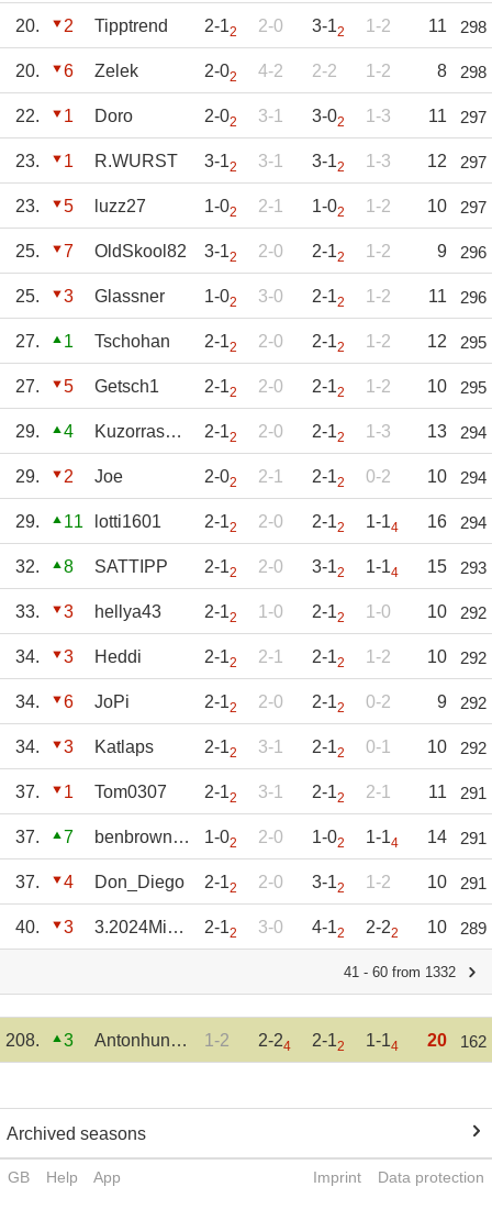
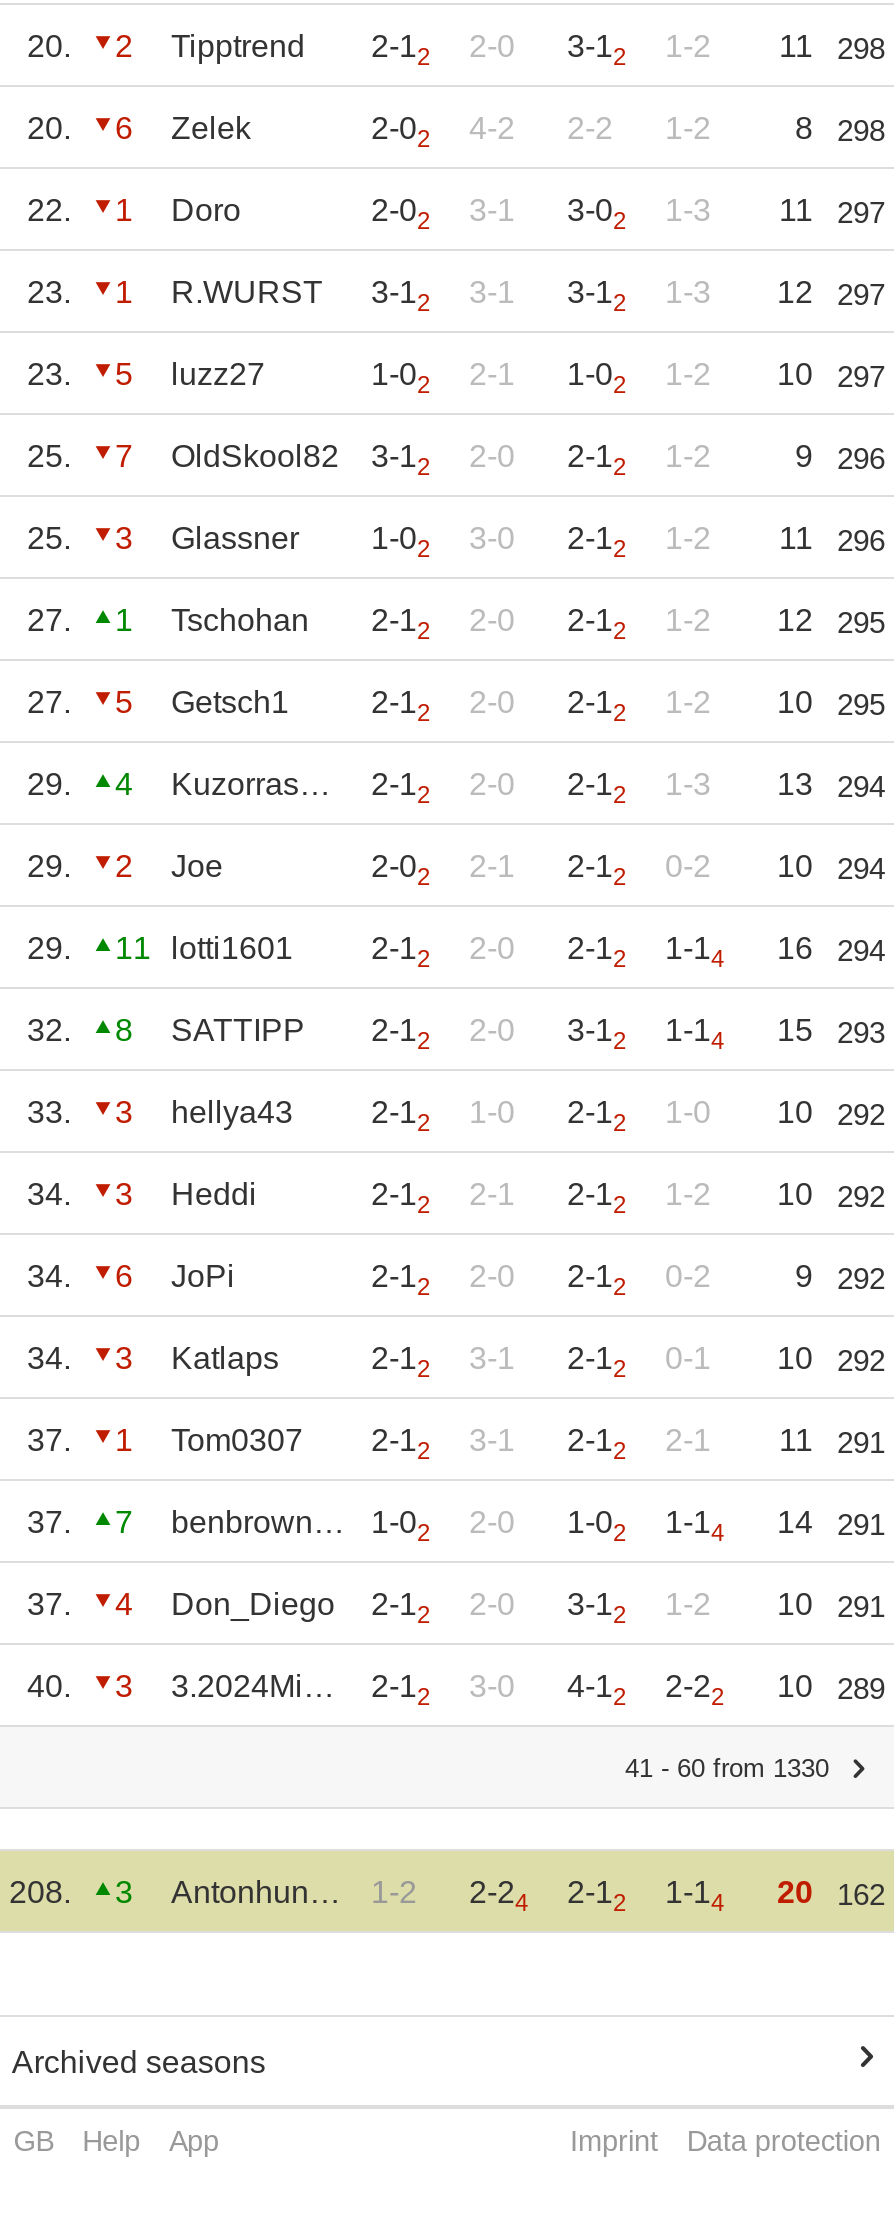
[344,964,456,980] 41 - 60 from 1332 -> [625,1753,829,1783] 41 - 60 from 1330

